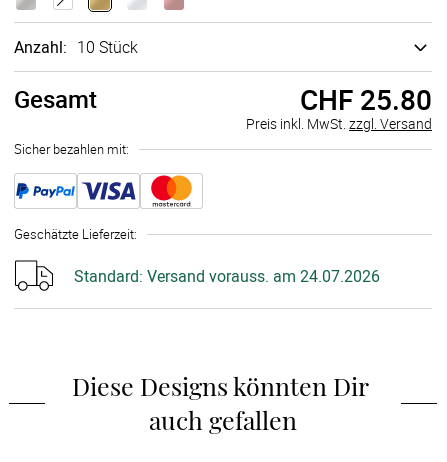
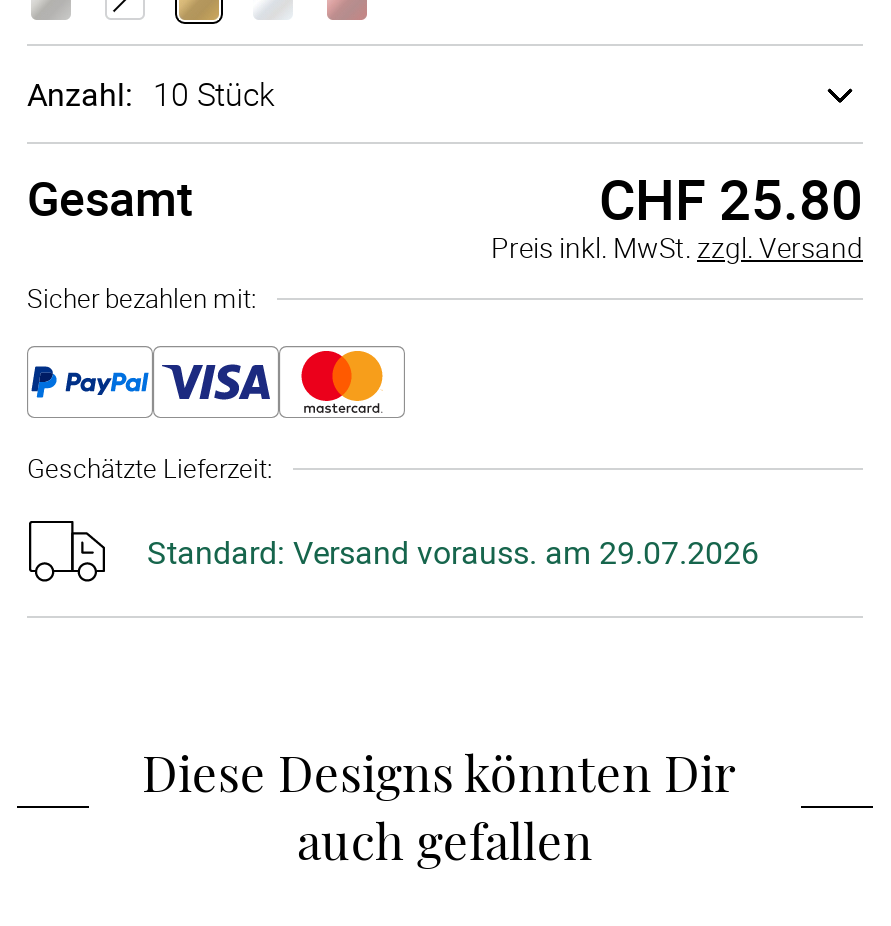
[74,265,380,287] Standard: Versand vorauss. am 24.07.2026 -> [147,530,759,574] Standard: Versand vorauss. am 29.07.2026

